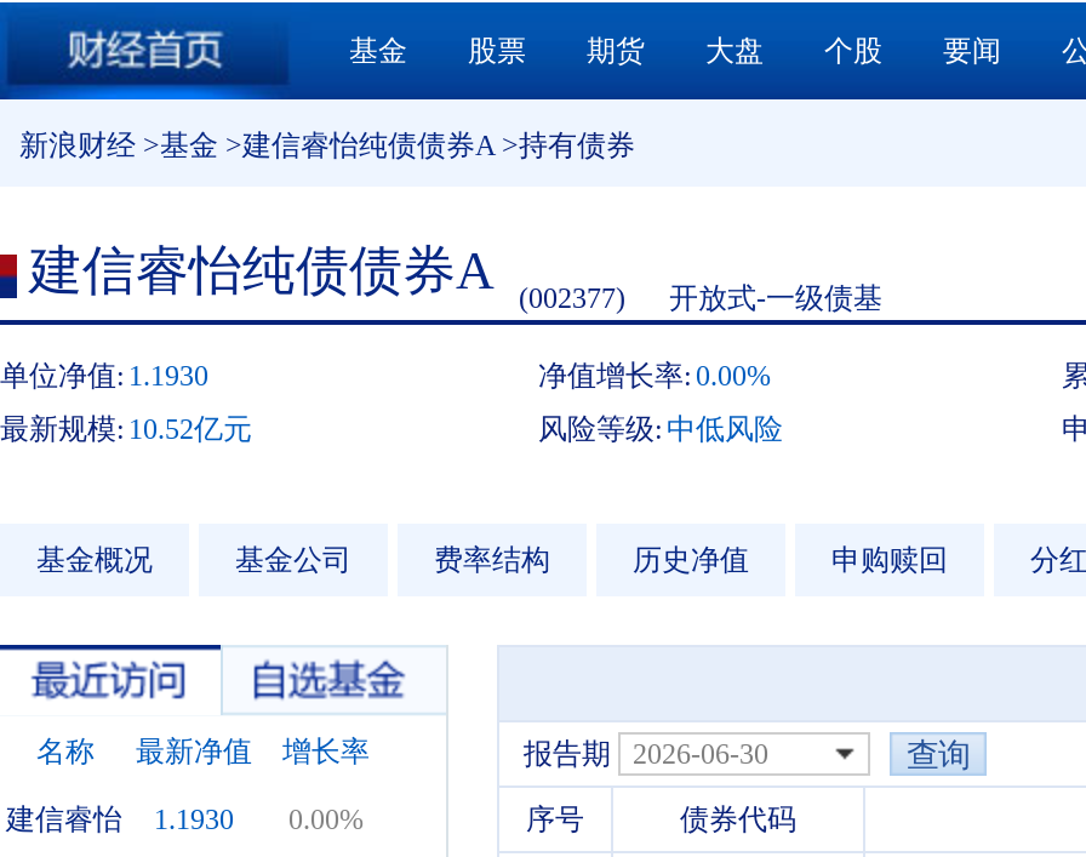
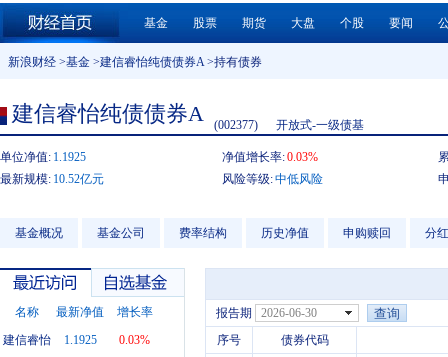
[0,359,208,393] 单位净值: 1.1930 -> [0,150,86,164] 单位净值: 1.1925
[538,359,771,393] 净值增长率: 0.00% -> [222,150,318,164] 净值增长率: 0.03%
[154,802,234,836] 1.1930 -> [63,333,96,347] 1.1925
[288,802,364,836] 0.00% -> [119,333,150,347] 0.03%

